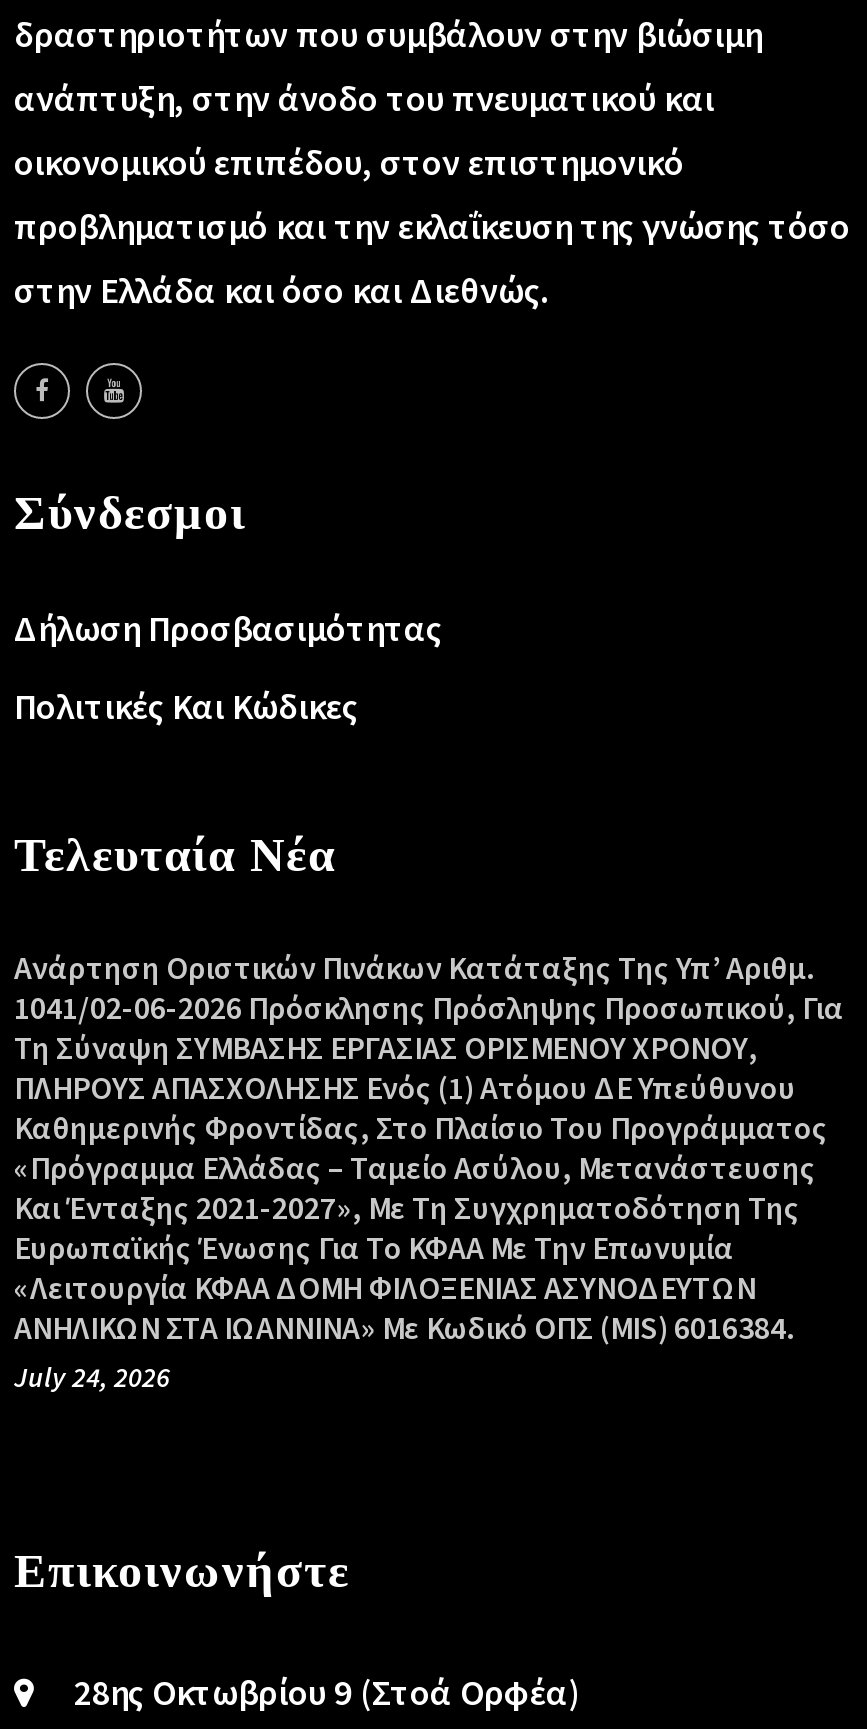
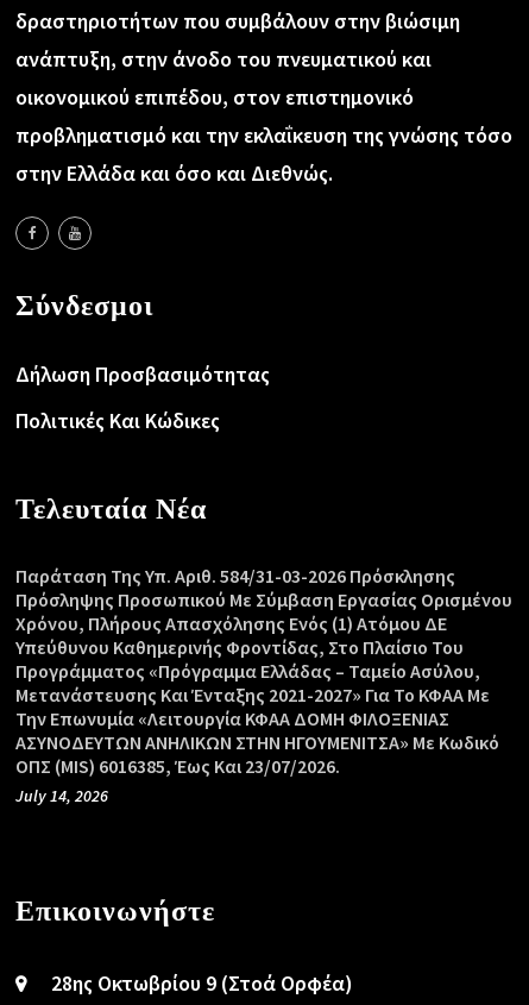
[14,947,844,1395] Ανάρτηση Οριστικών Πινάκων Κατάταξης Της Υπ’ Αριθμ. | 1041/02-06-2026 Πρόσκλησης Πρόσληψης Προσωπικού, Για | Τη Σύναψη ΣΥΜΒΑΣΗΣ ΕΡΓΑΣΙΑΣ ΟΡΙΣΜΕΝΟΥ ΧΡΟΝΟΥ, | ΠΛΗΡΟΥΣ ΑΠΑΣΧΟΛΗΣΗΣ Ενός (1) Ατόμου ΔΕ Υπεύθυνου | Καθημερινής Φροντίδας, Στο Πλαίσιο Του Προγράμματος | «Πρόγραμμα Ελλάδας – Ταμείο Ασύλου, Μετανάστευσης | Και Ένταξης 2021-2027», Με Τη Συγχρηματοδότηση Της | Ευρωπαϊκής Ένωσης Για Το ΚΦΑΑ Με Την Επωνυμία | «Λειτουργία ΚΦΑΑ ΔΟΜΗ ΦΙΛΟΞΕΝΙΑΣ ΑΣΥΝΟΔΕΥΤΩΝ | ΑΝΗΛΙΚΩΝ ΣΤΑ ΙΩΑΝΝΙΝΑ» Με Κωδικό ΟΠΣ (MIS) 6016384. | July 24, 2026 -> [15,564,512,806] Παράταση Της Υπ. Αριθ. 584/31-03-2026 Πρόσκλησης | Πρόσληψης Προσωπικού Με Σύμβαση Εργασίας Ορισμένου | Χρόνου, Πλήρους Απασχόλησης Ενός (1) Ατόμου ΔΕ | Υπεύθυνου Καθημερινής Φροντίδας, Στο Πλαίσιο Του | Προγράμματος «Πρόγραμμα Ελλάδας – Ταμείο Ασύλου, | Μετανάστευσης Και Ένταξης 2021-2027» Για Το ΚΦΑΑ Με | Την Επωνυμία «Λειτουργία ΚΦΑΑ ΔΟΜΗ ΦΙΛΟΞΕΝΙΑΣ | ΑΣΥΝΟΔΕΥΤΩΝ ΑΝΗΛΙΚΩΝ ΣΤΗΝ ΗΓΟΥΜΕΝΙΤΣΑ» Με Κωδικό | ΟΠΣ (MIS) 6016385, Έως Και 23/07/2026. | July 14, 2026

